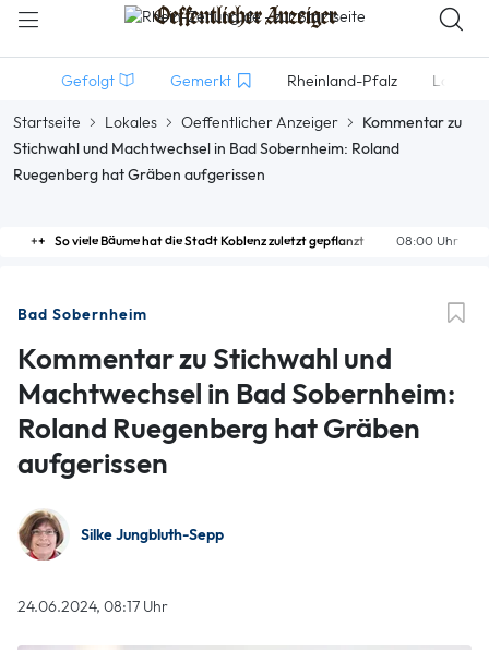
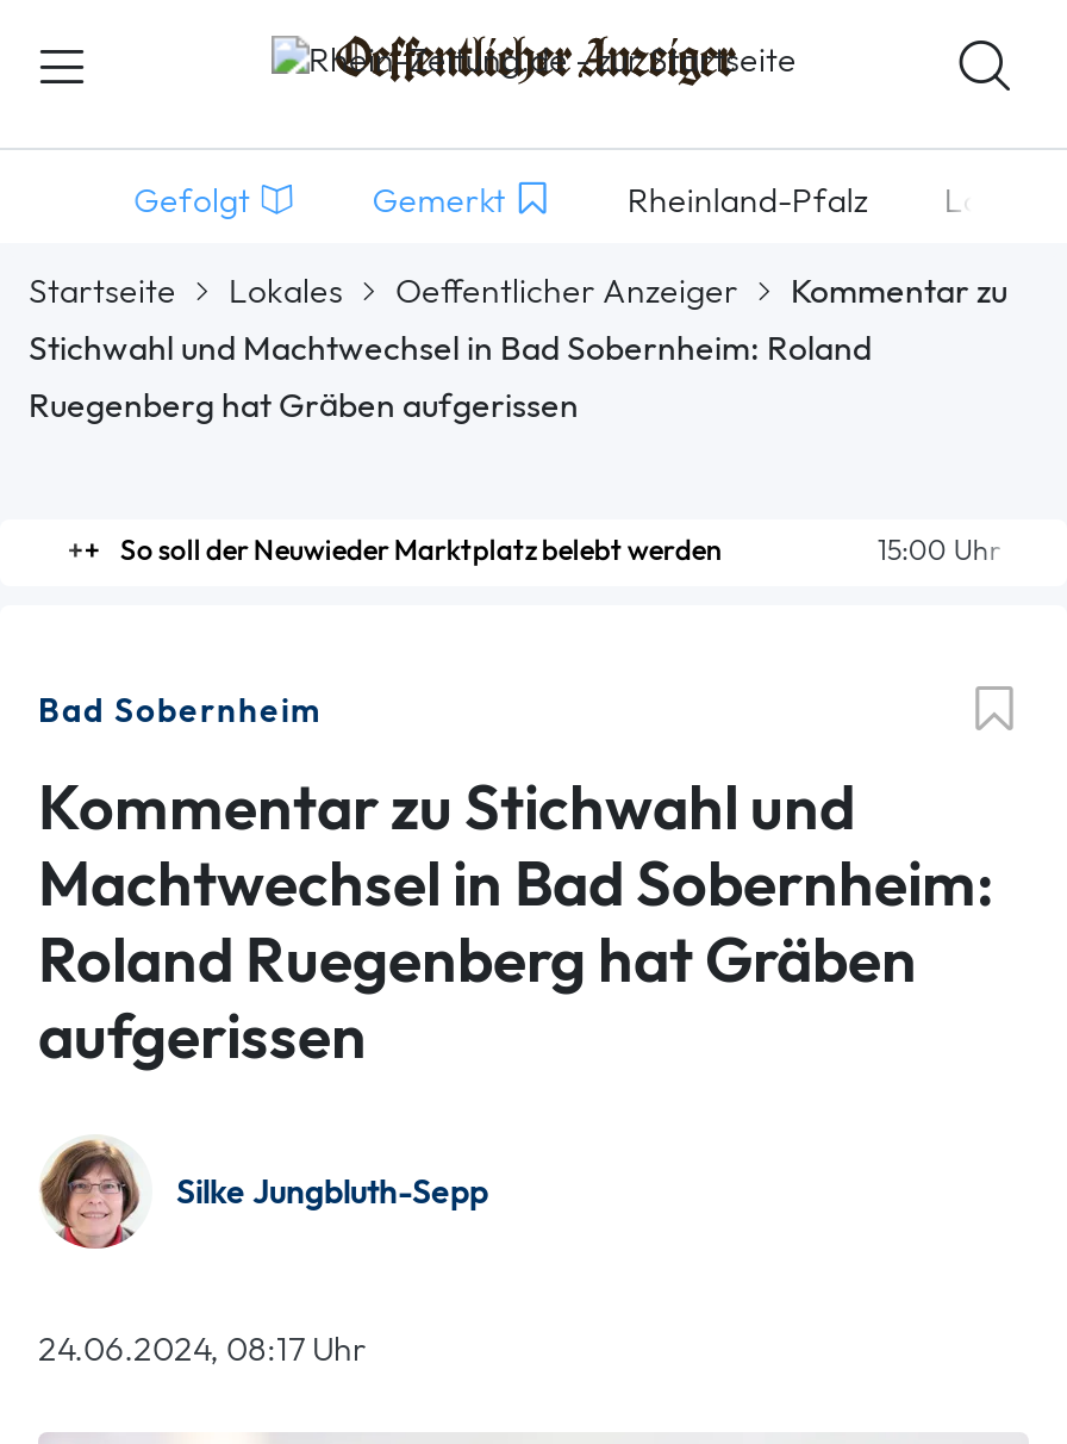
[55,232,458,250] 08:00 Uhr | So viele Bäume hat die Stadt Koblenz zuletzt gepflanzt -> [119,531,1000,569] 15:00 Uhr | So soll der Neuwieder Marktplatz belebt werden

